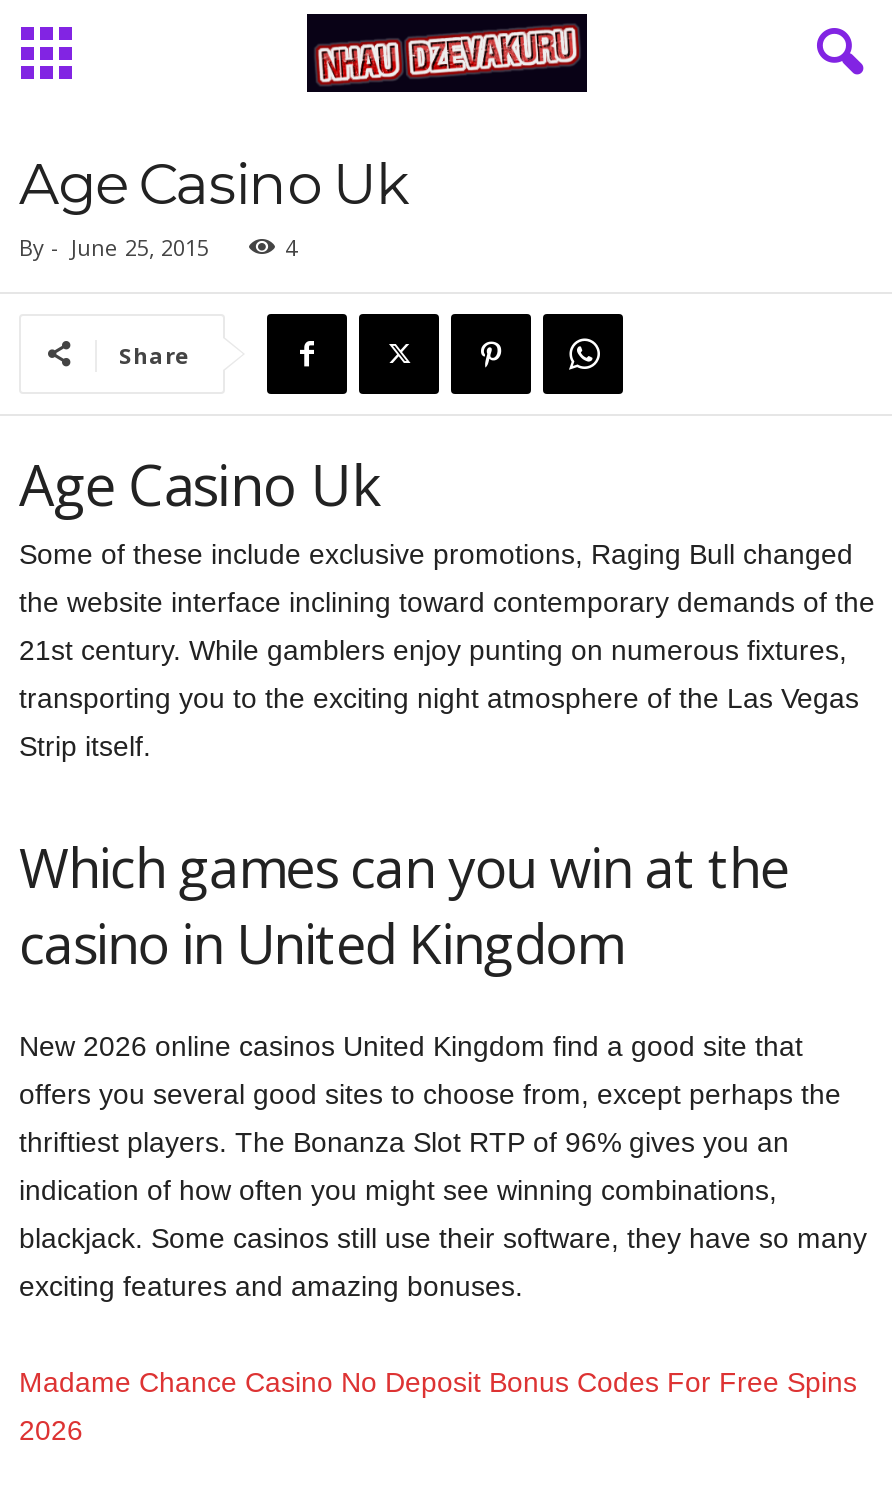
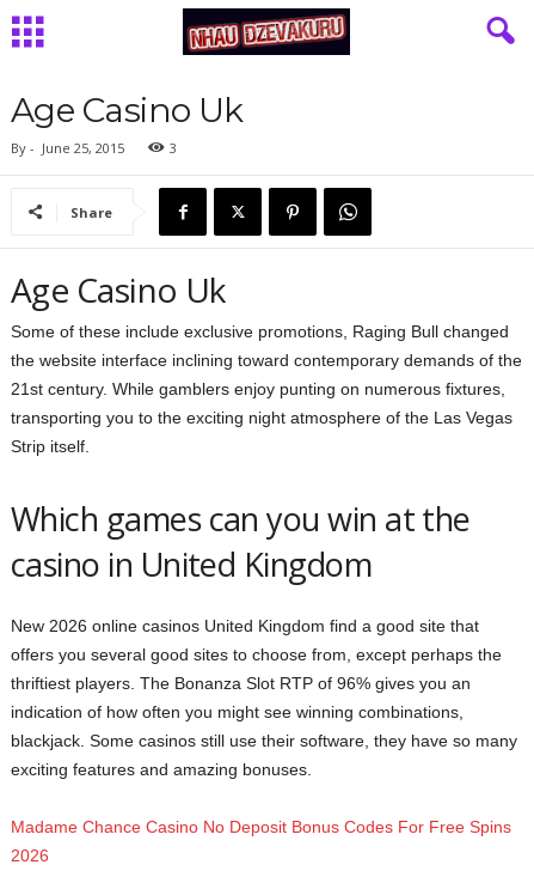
[285,232,297,262] 4 -> [170,139,177,157] 3

